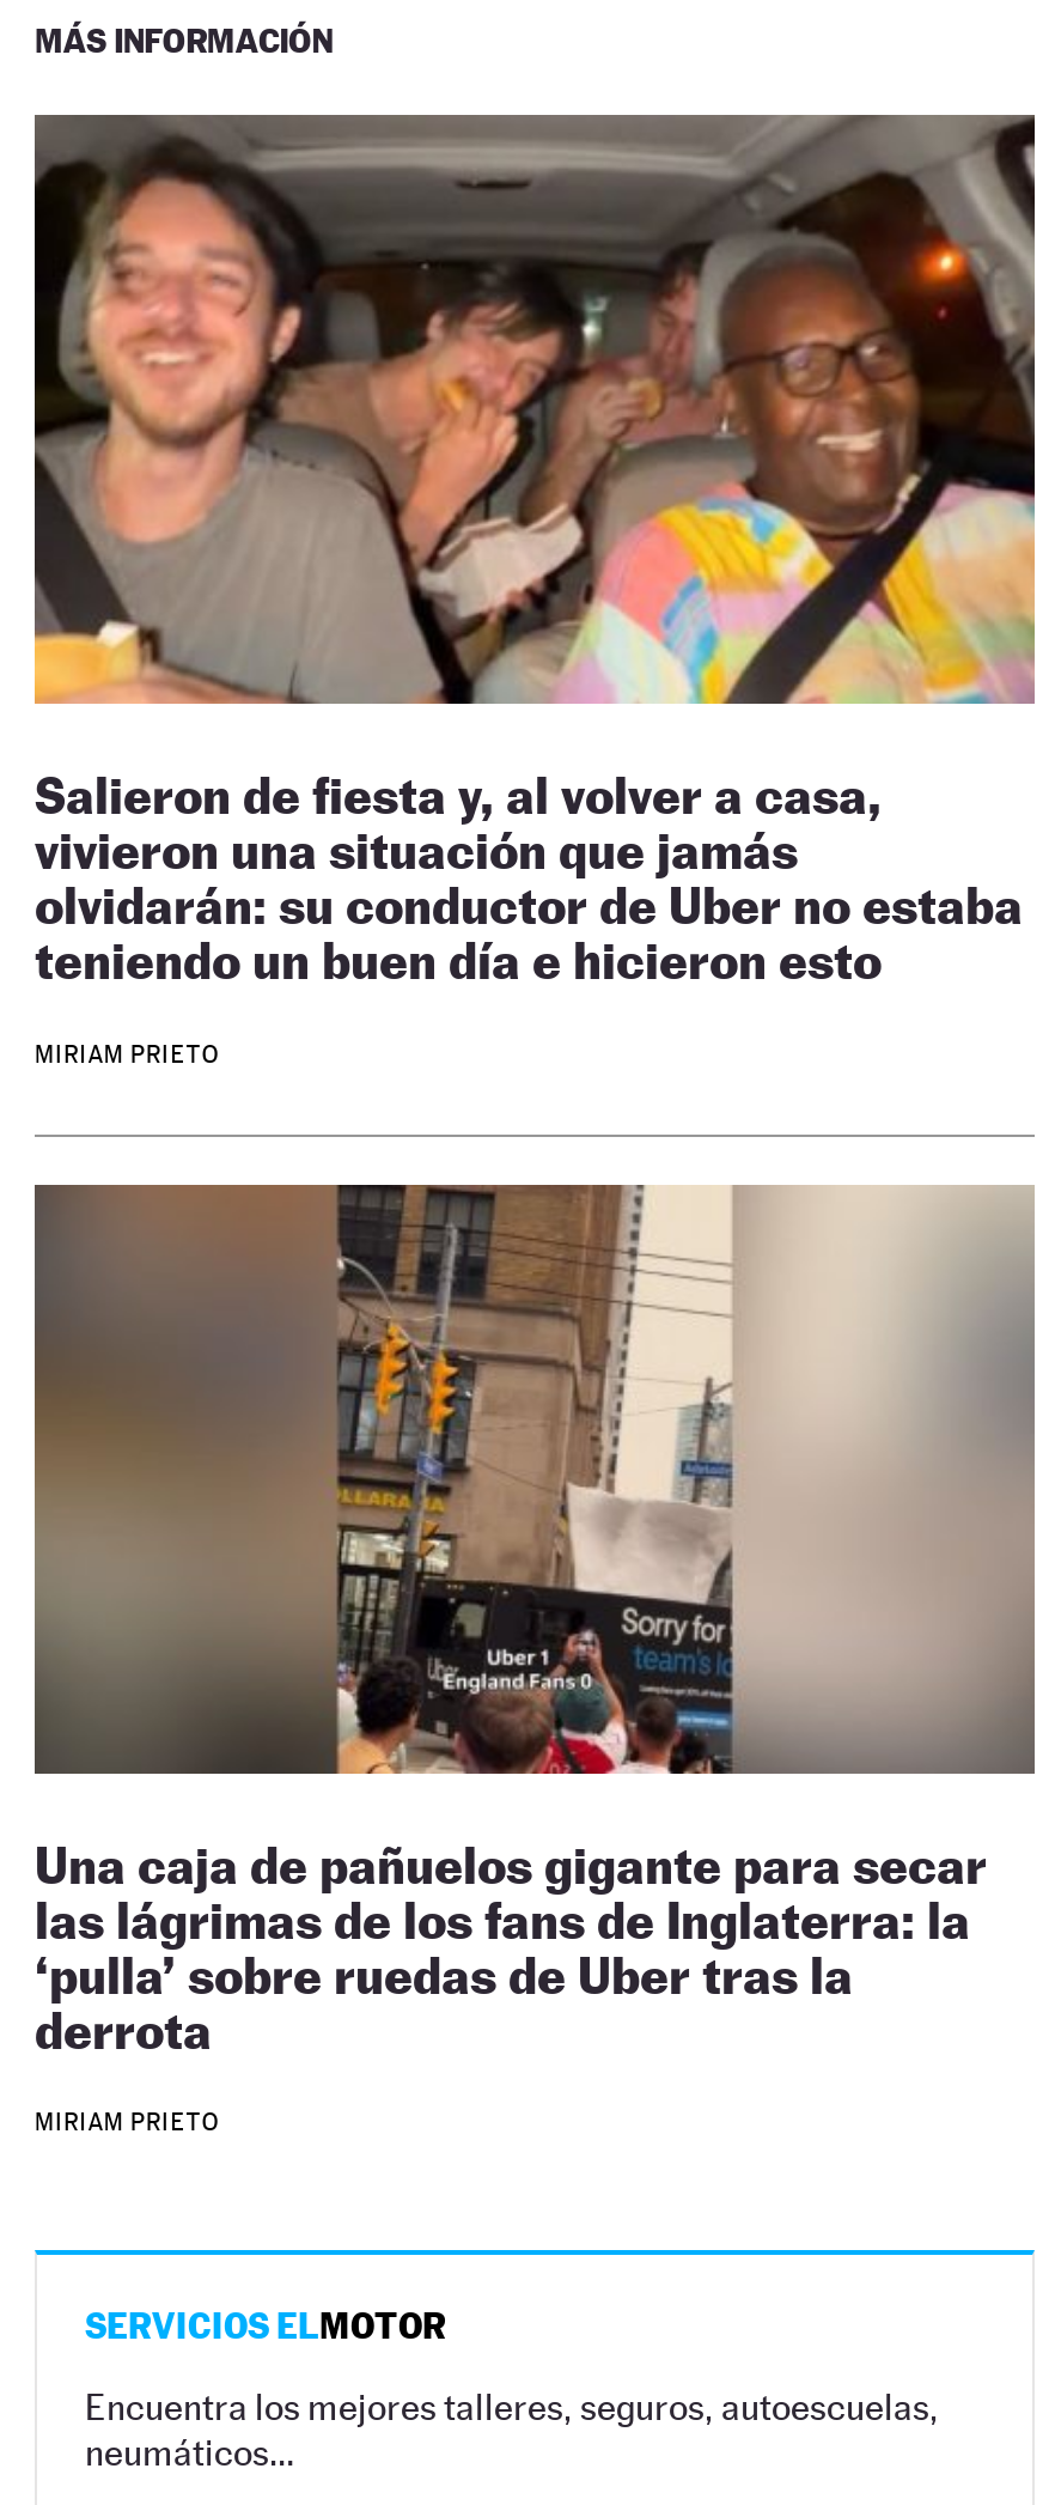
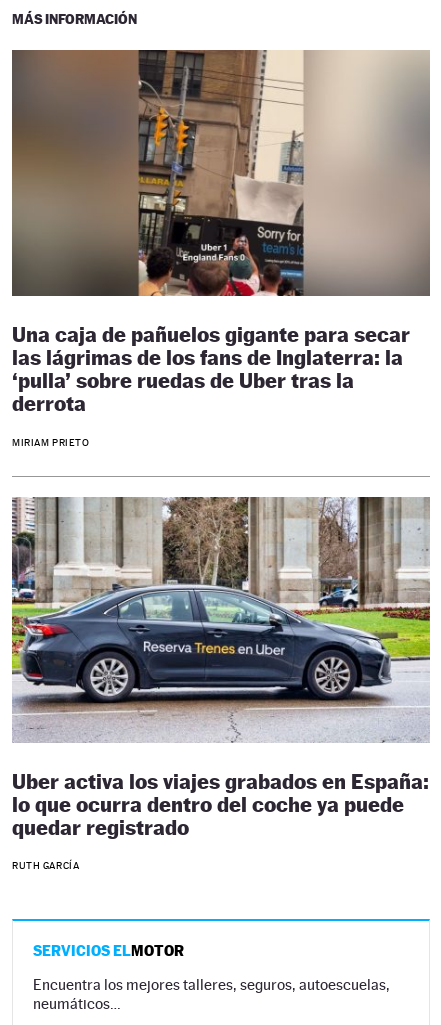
[32,115,1035,1067] [image] | Salieron de fiesta y, al volver a casa, | vivieron una situación que jamás | olvidarán: su conductor de Uber no estaba | teniendo un buen día e hicieron esto | MIRIAM PRIETO -> none
moved [35,1180,987,2136] -> [12,48,410,448]: [image] | Una caja de pañuelos gigante para secar | las lágrimas de los fans de Inglaterra: la | ‘pulla’ sobre ruedas de Uber tras la | derrota | MIRIAM PRIETO
none -> [11,495,431,871] [image] | Uber activa los viajes grabados en España: | lo que ocurra dentro del coche ya puede | quedar registrado | RUTH GARCÍA

